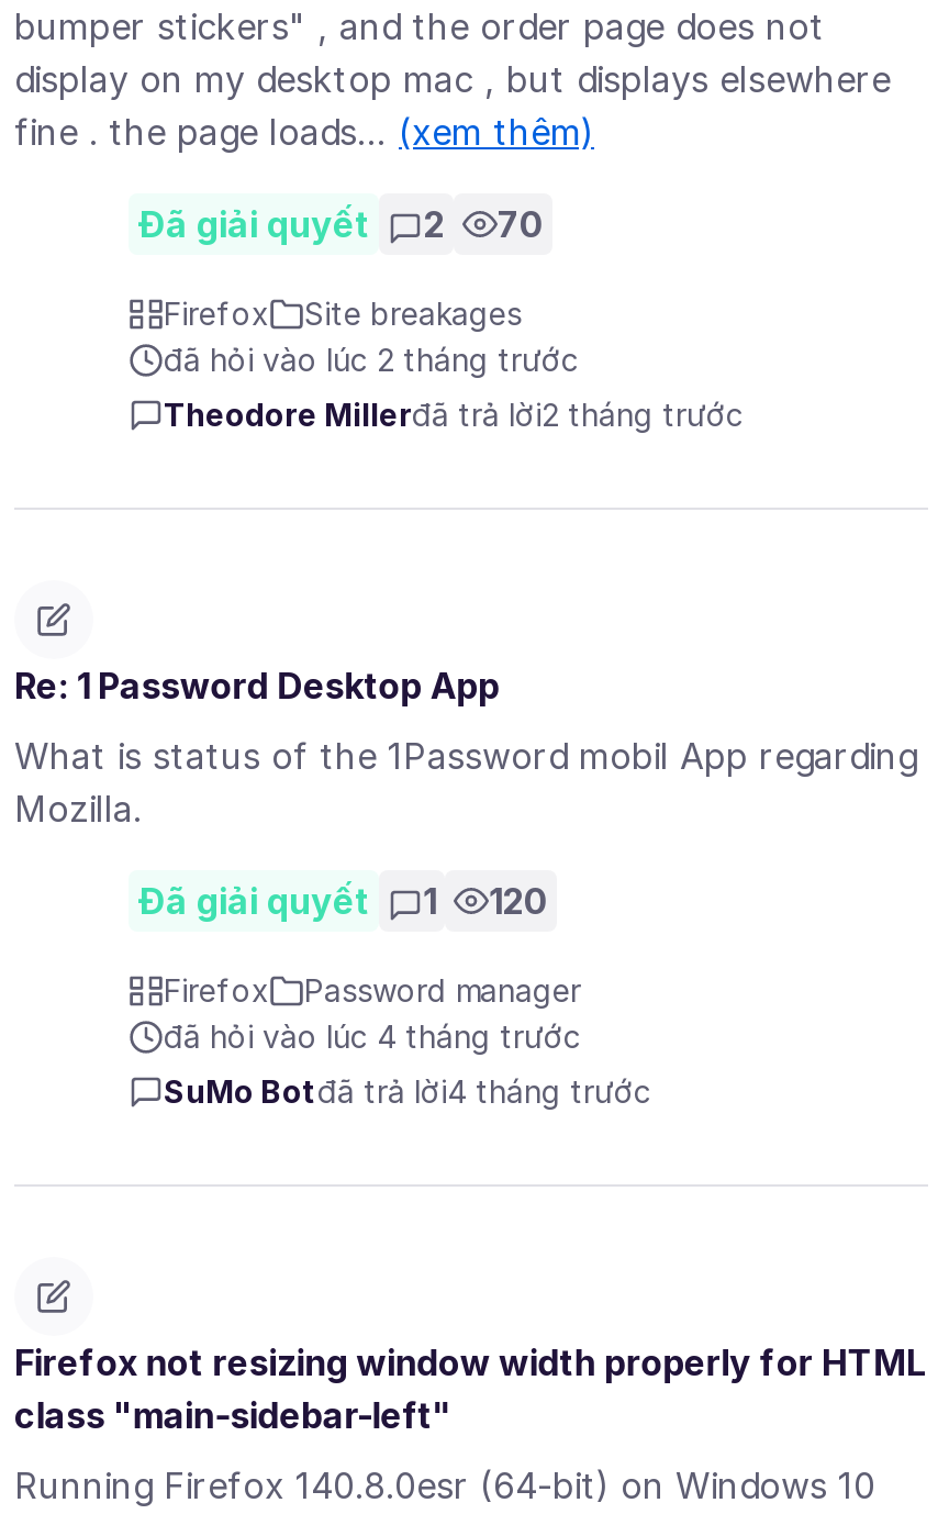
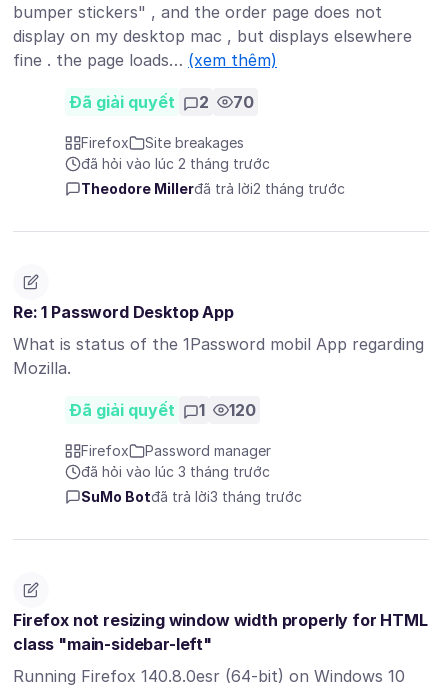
[164,1018,581,1056] đã hỏi vào lúc 4 tháng trước -> [81,463,270,480] đã hỏi vào lúc 3 tháng trước
[164,1073,651,1111] SuMo Botđã trả lời4 tháng trước -> [81,488,302,505] SuMo Botđã trả lời3 tháng trước

